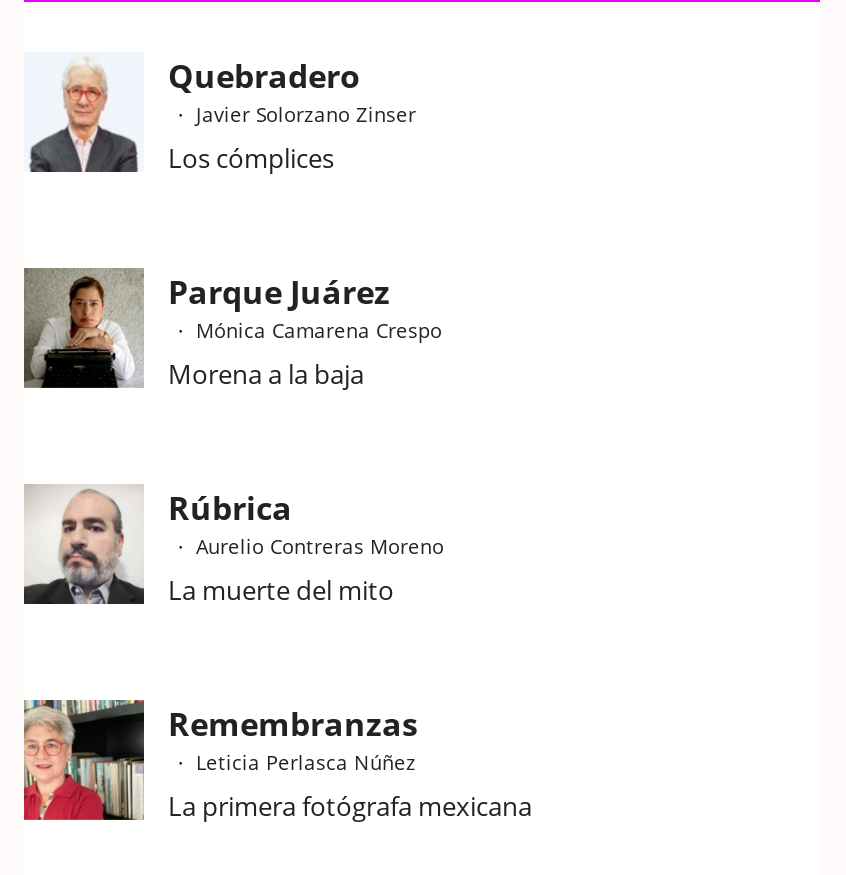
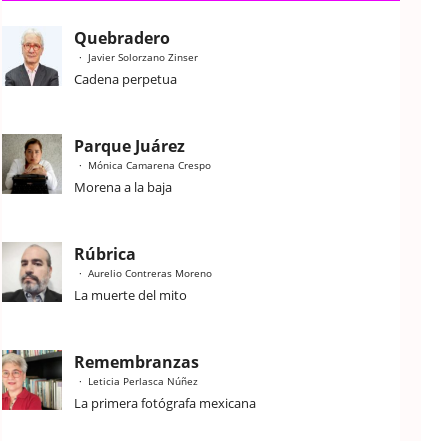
[168,141,334,177] Los cómplices -> [74,70,177,88] Cadena perpetua

